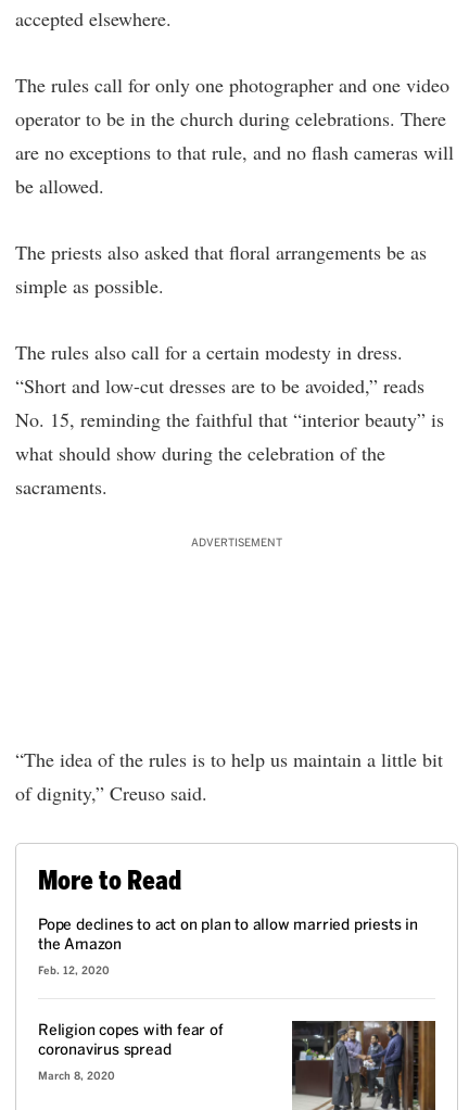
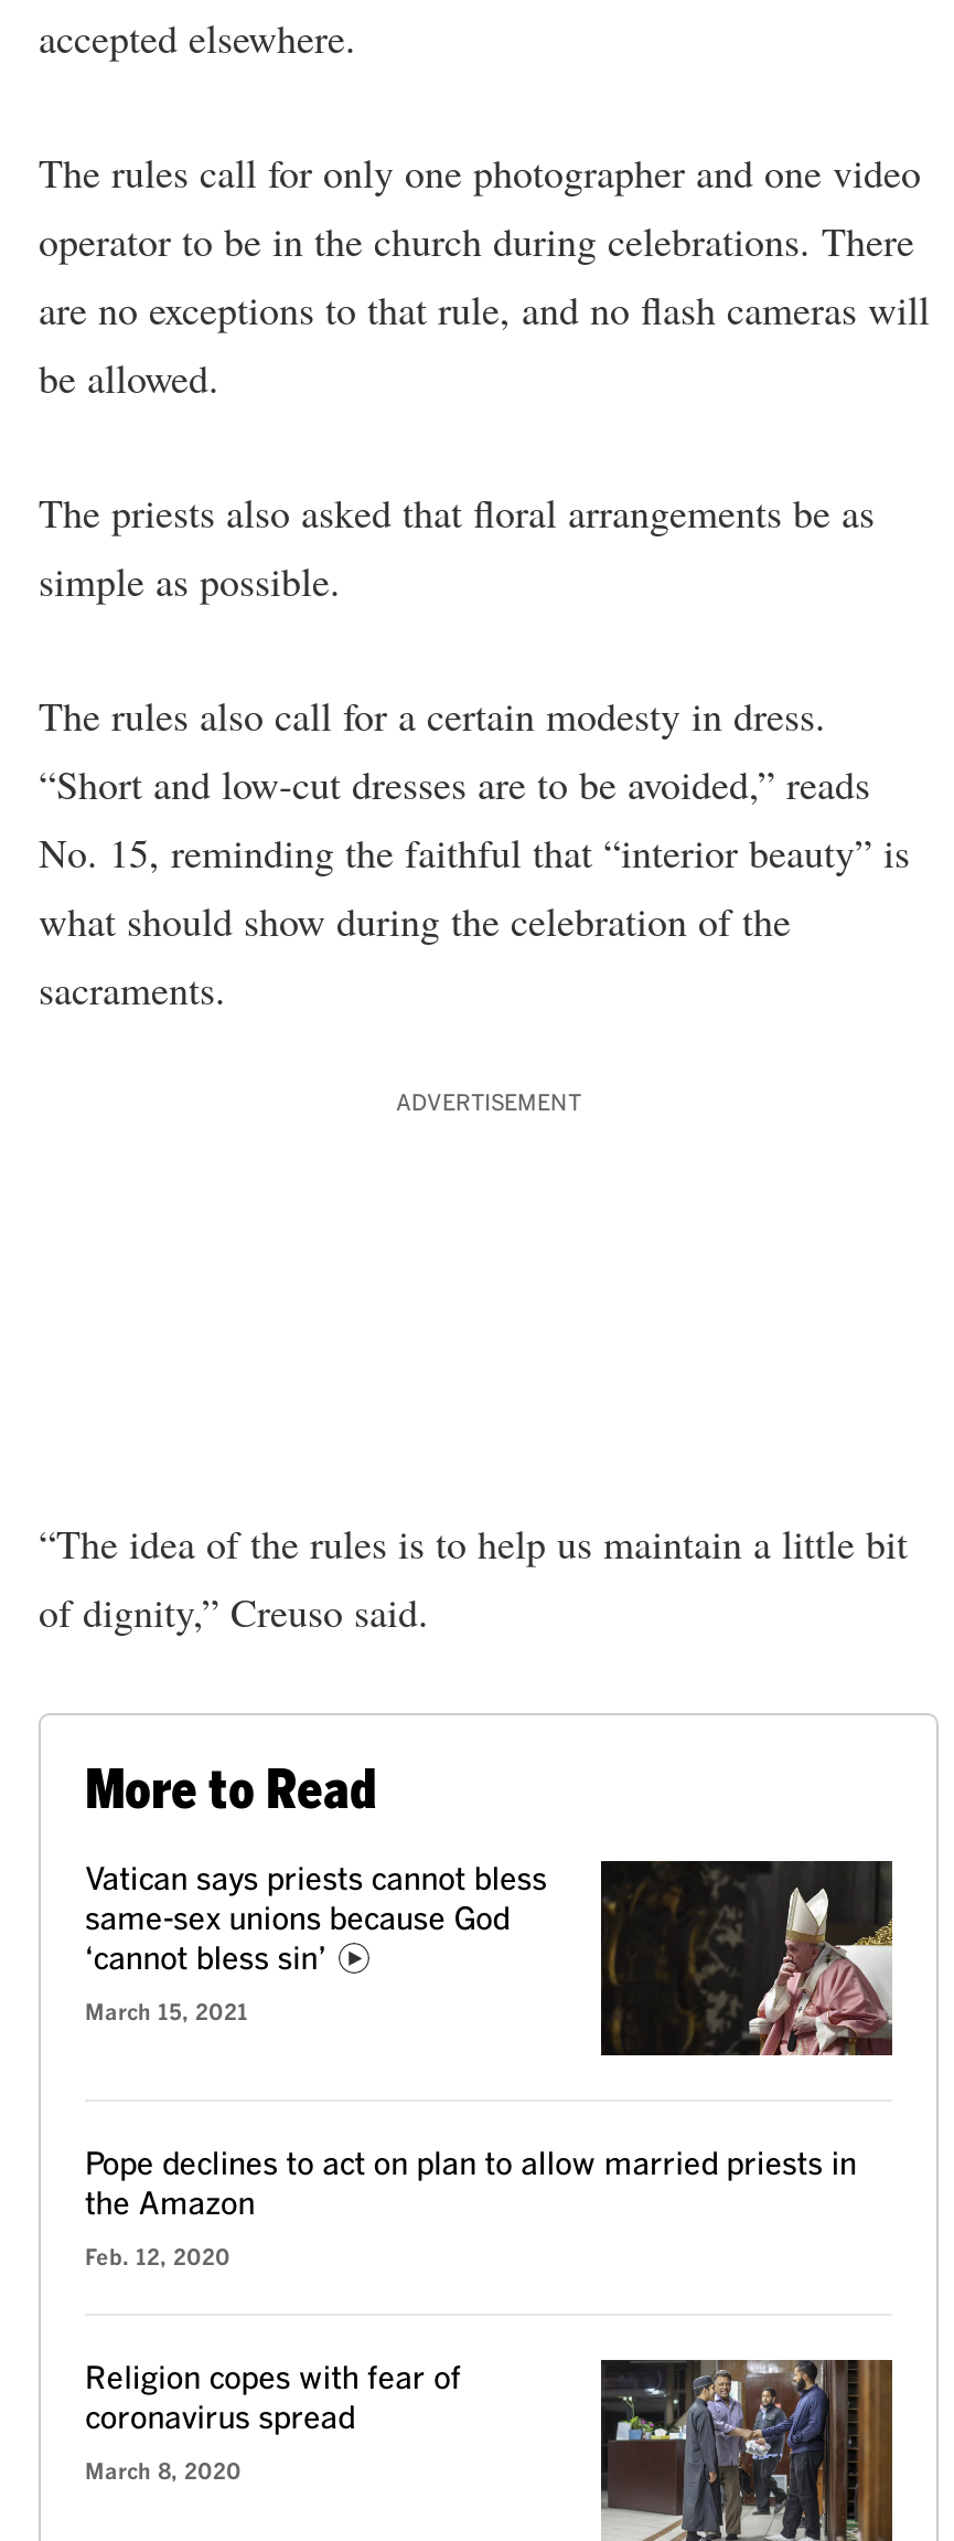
none -> [85,1859,894,2058] [image] | Vatican says priests cannot bless | same-sex unions because God | ‘cannot bless sin’ | March 15, 2021

